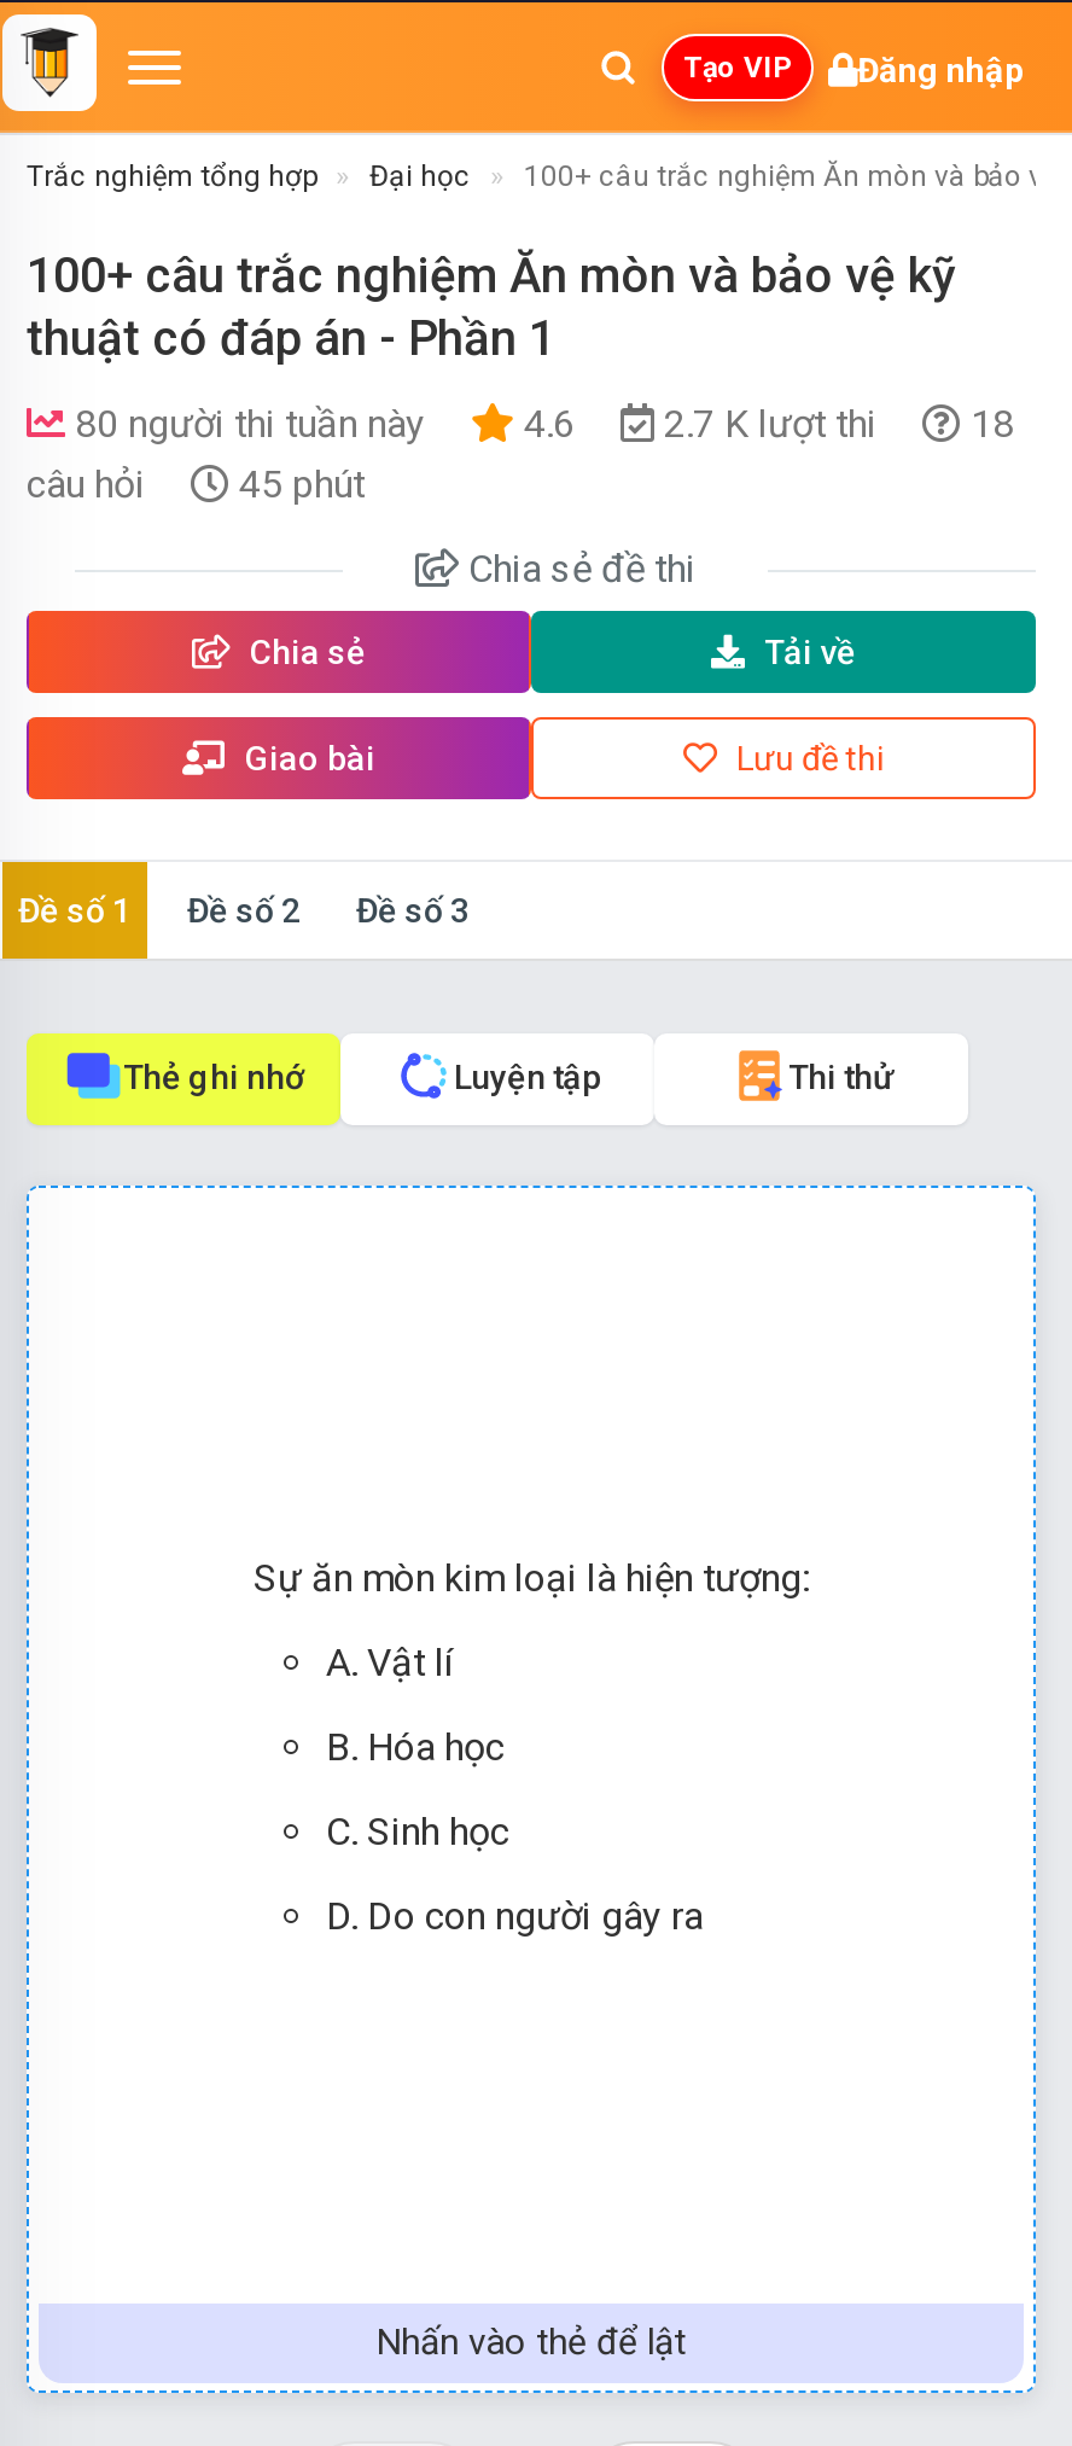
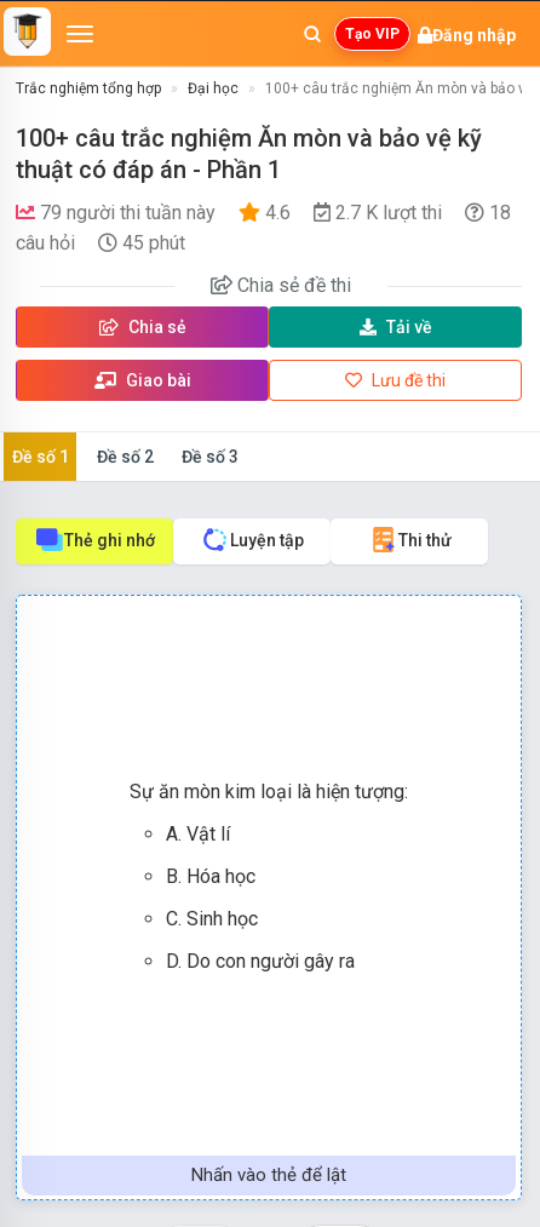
[65,401,435,447] 80 người thi tuần này -> [35,201,220,224] 79 người thi tuần này

